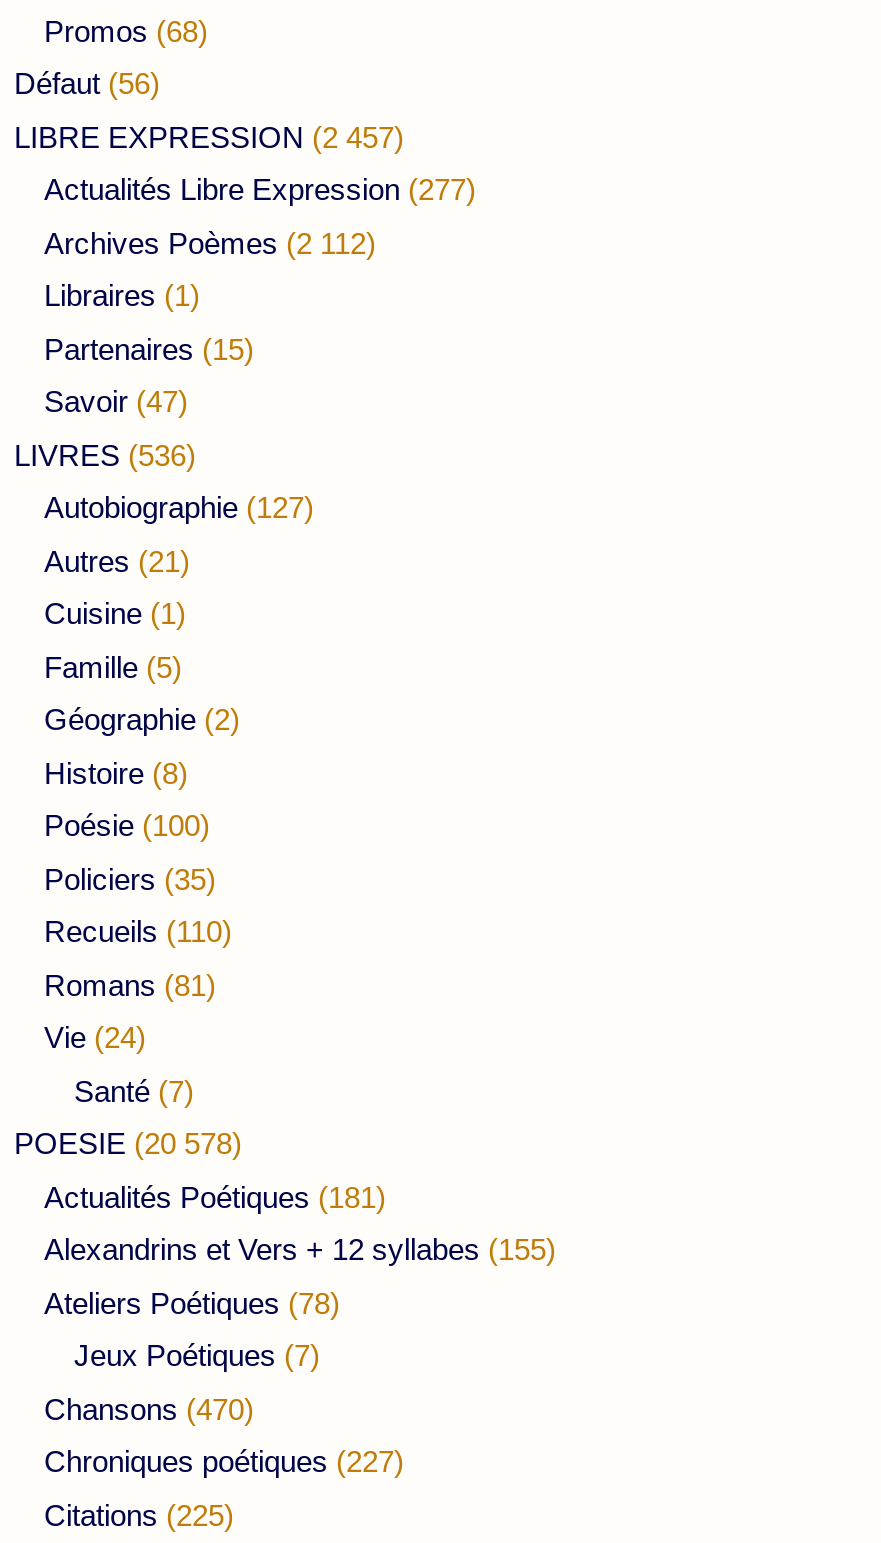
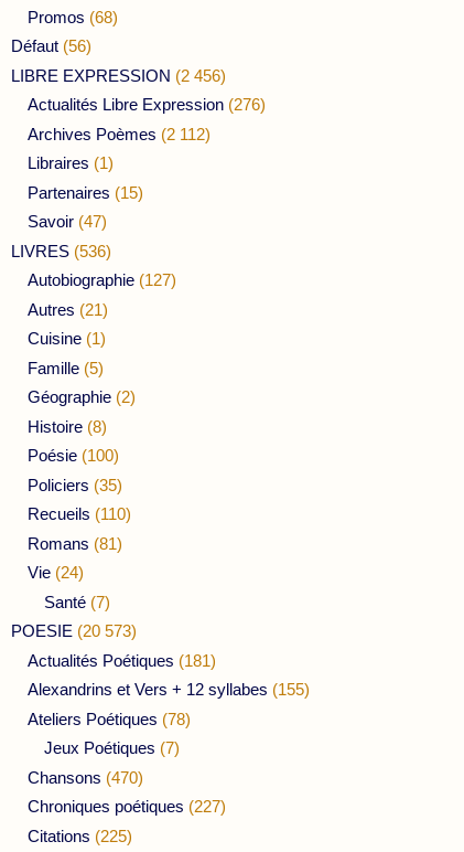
[14,120,404,154] LIBRE EXPRESSION (2 457) -> [11,66,226,85] LIBRE EXPRESSION (2 456)
[44,173,476,207] Actualités Libre Expression (277) -> [28,95,266,114] Actualités Libre Expression (276)
[14,1127,242,1161] POESIE (20 578) -> [11,622,137,641] POESIE (20 573)

